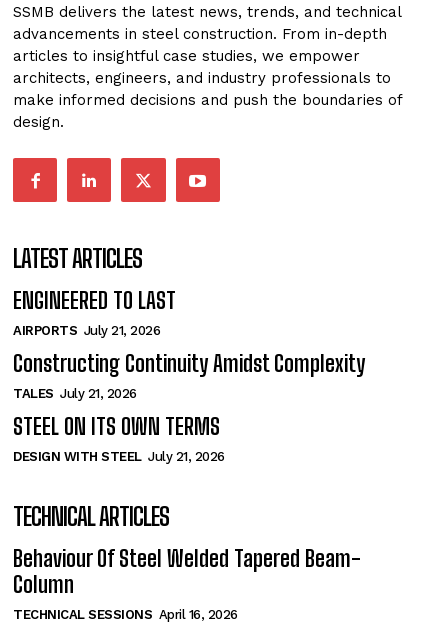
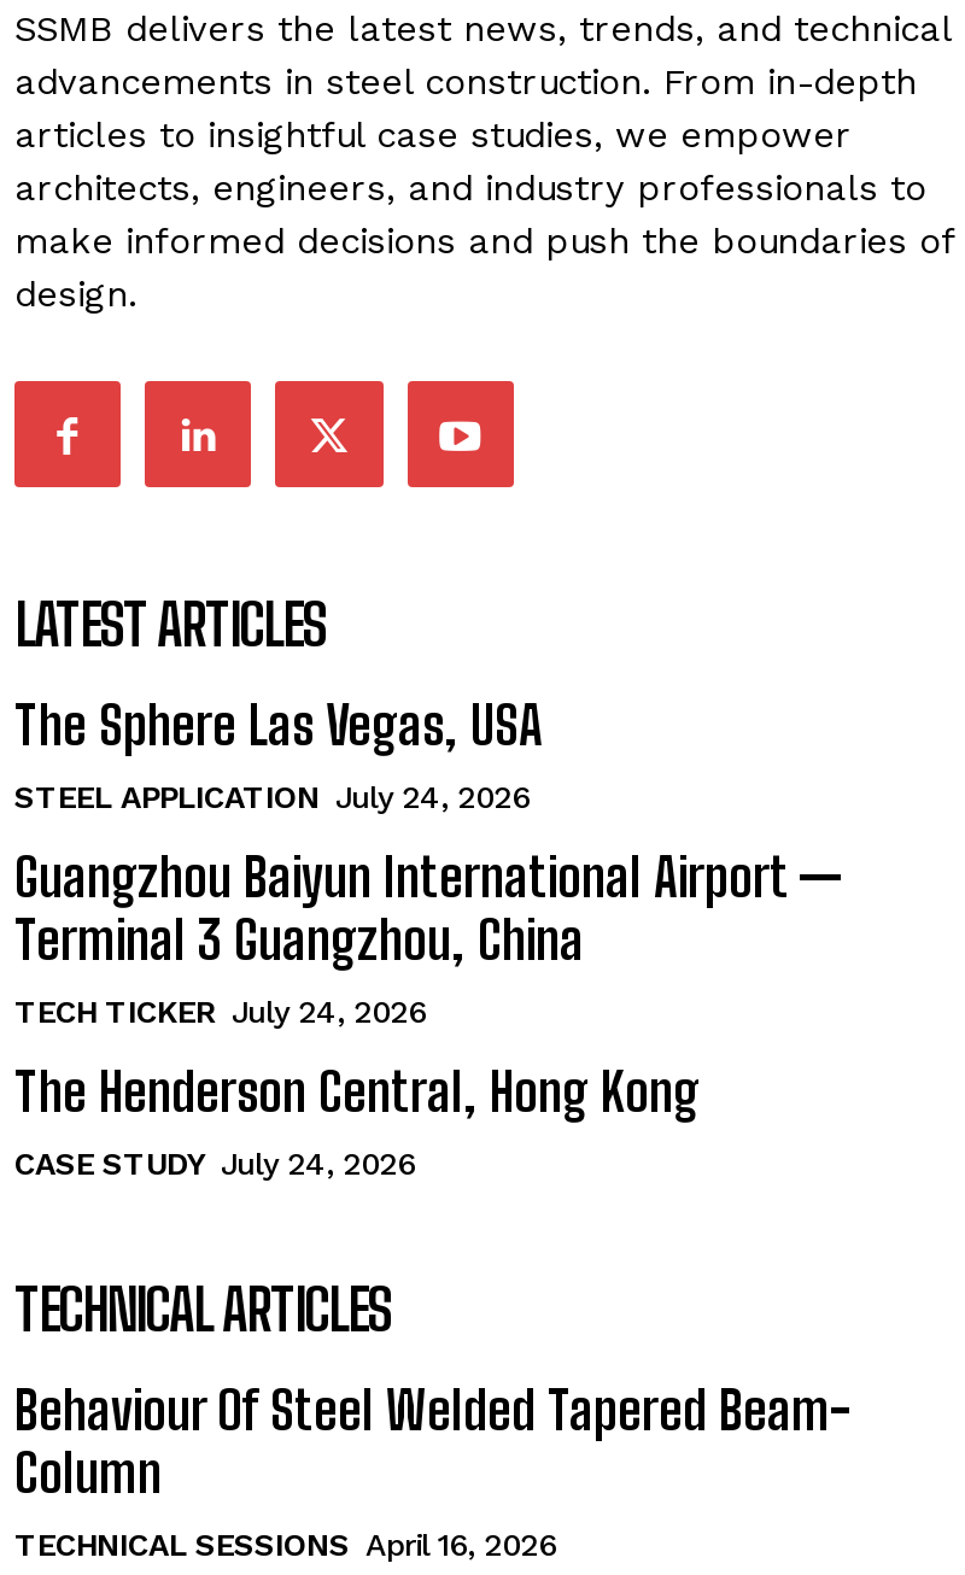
[13,287,365,464] ENGINEERED TO LAST | AIRPORTS July 21, 2026 | Constructing Continuity Amidst Complexity | TALES July 21, 2026 | STEEL ON ITS OWN TERMS | DESIGN WITH STEEL July 21, 2026 -> [14,693,844,1183] The Sphere Las Vegas, USA | STEEL APPLICATION July 24, 2026 | Guangzhou Baiyun International Airport — | Terminal 3 Guangzhou, China | TECH TICKER July 24, 2026 | The Henderson Central, Hong Kong | CASE STUDY July 24, 2026

